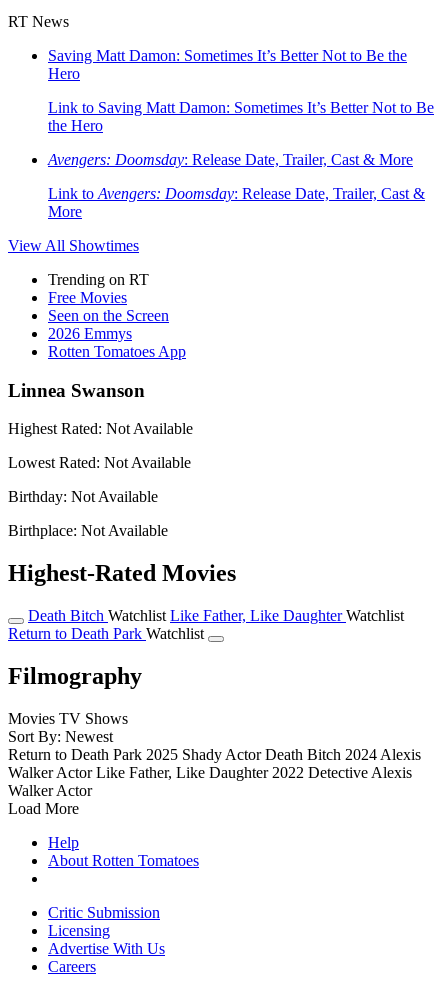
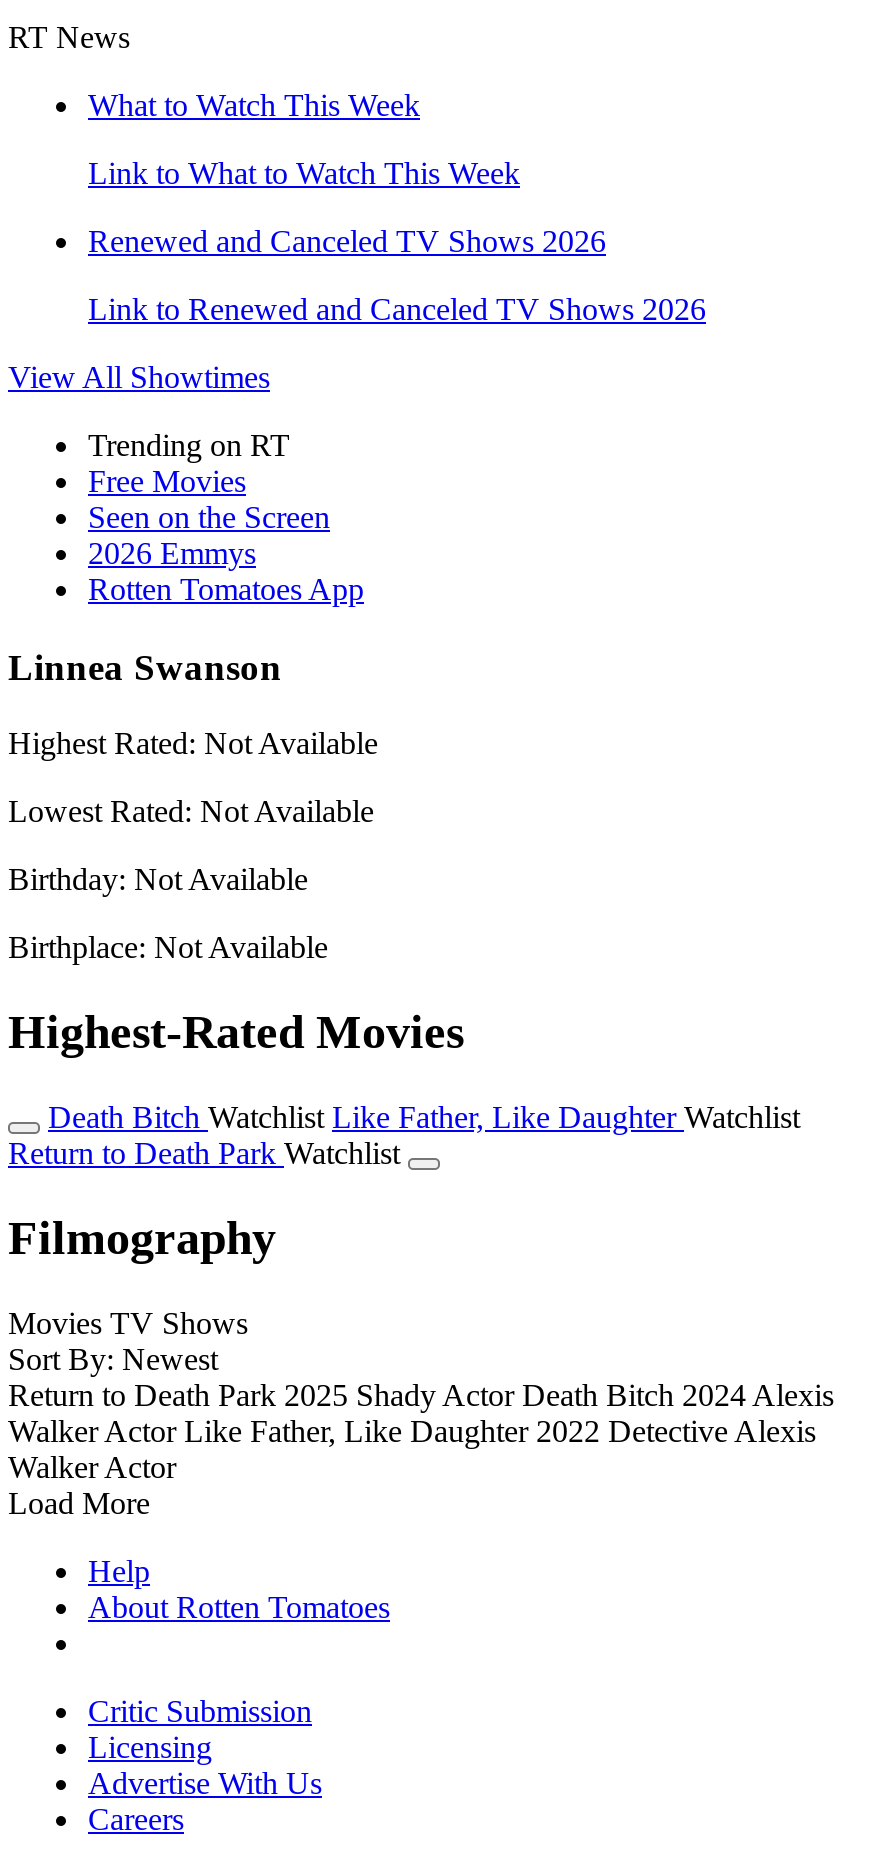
[48,47,407,82] Saving Matt Damon: Sometimes It’s Better Not to Be the | Hero -> [88,88,420,122] What to Watch This Week
[48,99,434,134] Link to Saving Matt Damon: Sometimes It’s Better Not to Be | the Hero -> [88,156,520,190] Link to What to Watch This Week
[48,151,413,168] Avengers: Doomsday: Release Date, Trailer, Cast & More -> [88,224,606,258] Renewed and Canceled TV Shows 2026
[48,185,425,220] Link to Avengers: Doomsday: Release Date, Trailer, Cast & | More -> [88,292,706,326] Link to Renewed and Canceled TV Shows 2026

